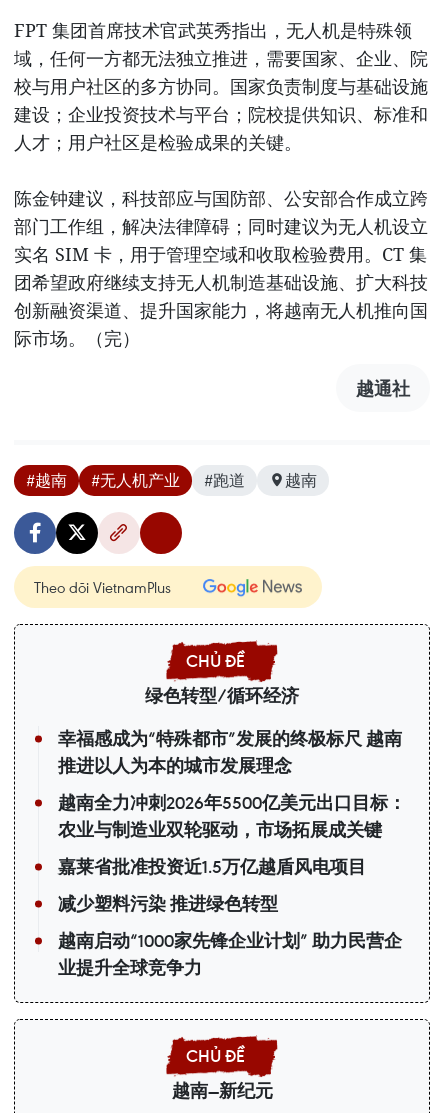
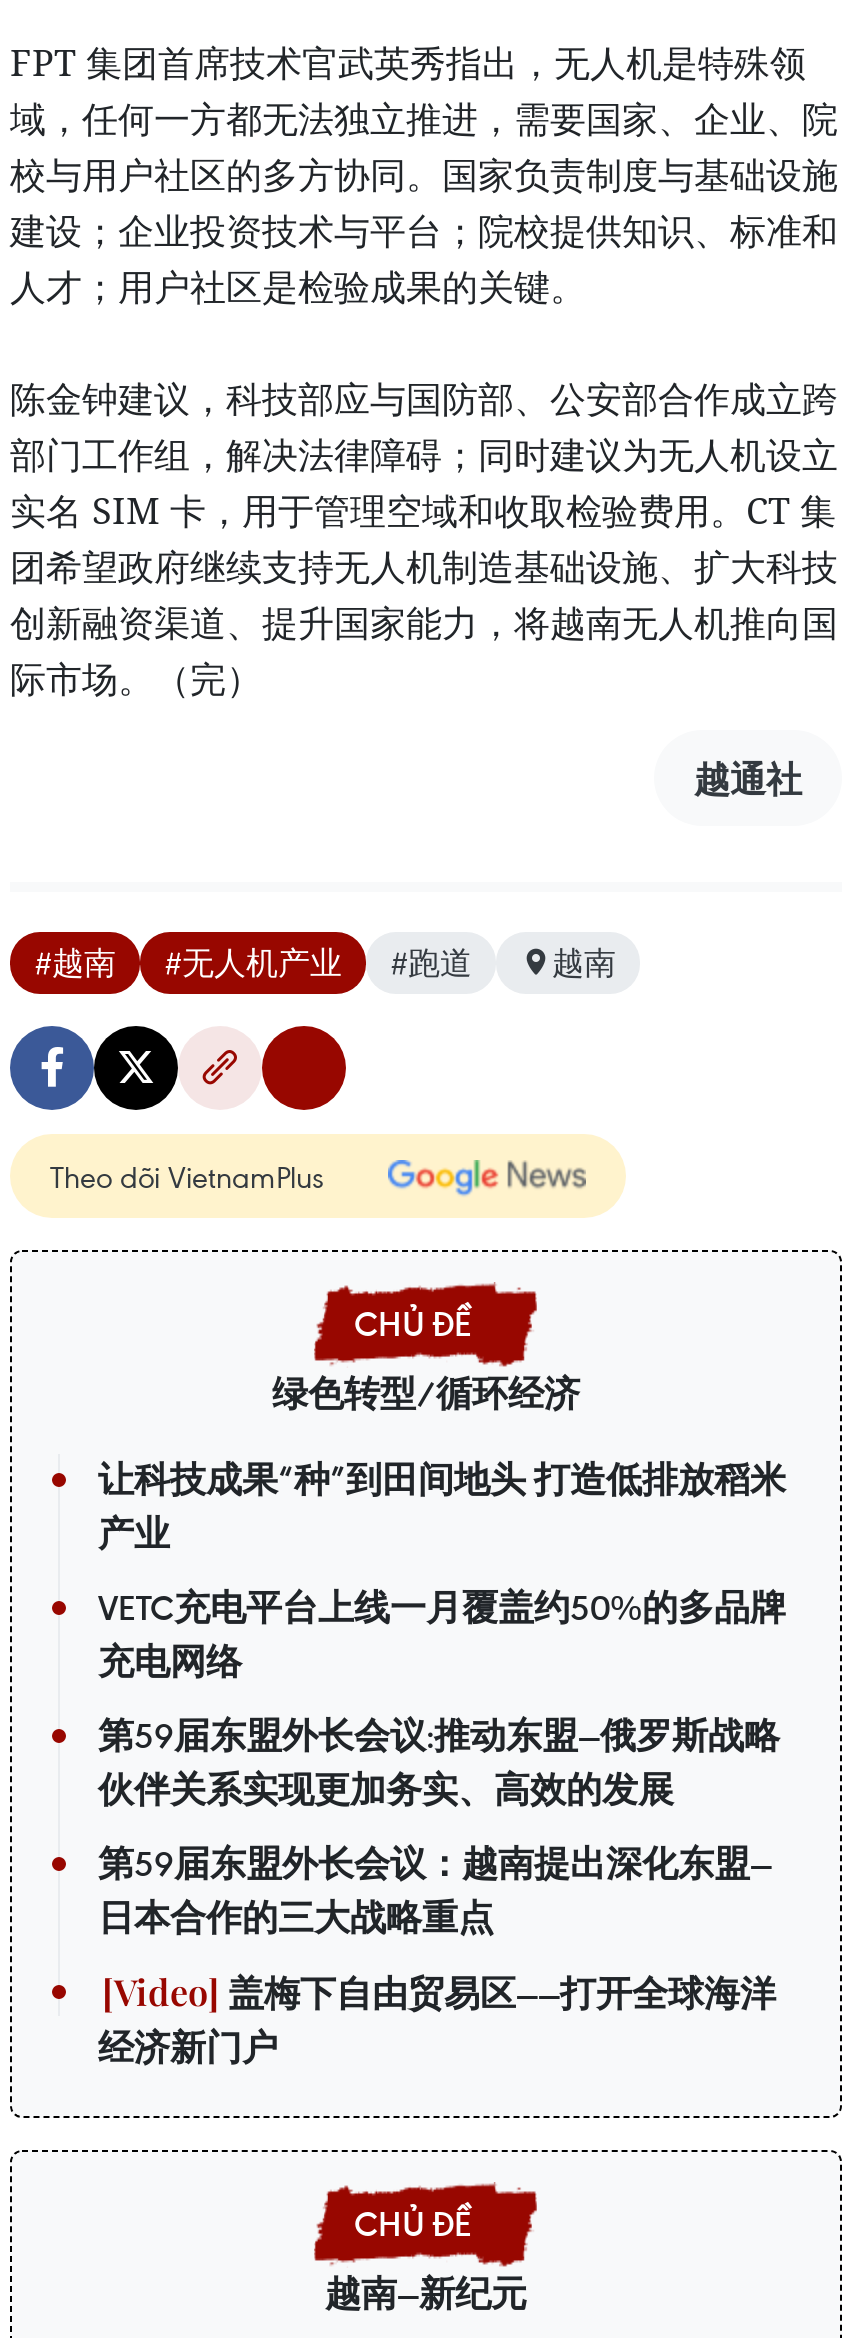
[58,727,402,776] 幸福感成为“特殊都市”发展的终极标尺 越南 | 推进以人为本的城市发展理念 -> [98,1457,786,1555] 让科技成果“种”到田间地头 打造低排放稻米 | 产业
[58,791,406,840] 越南全力冲刺2026年5500亿美元出口目标： | 农业与制造业双轮驱动，市场拓展成关键 -> [98,1585,786,1683] VETC充电平台上线一月覆盖约50%的多品牌 | 充电网络
[58,855,366,877] 嘉莱省批准投资近1.5万亿越盾风电项目 -> [98,1713,780,1811] 第59届东盟外长会议:推动东盟—俄罗斯战略 | 伙伴关系实现更加务实、高效的发展
[58,892,278,914] 减少塑料污染 推进绿色转型 -> [98,1841,772,1939] 第59届东盟外长会议：越南提出深化东盟— | 日本合作的三大战略重点
[58,929,402,978] 越南启动“1000家先锋企业计划” 助力民营企 | 业提升全球竞争力 -> [98,1971,776,2069] 盖梅下自由贸易区——打开全球海洋 | 经济新门户

